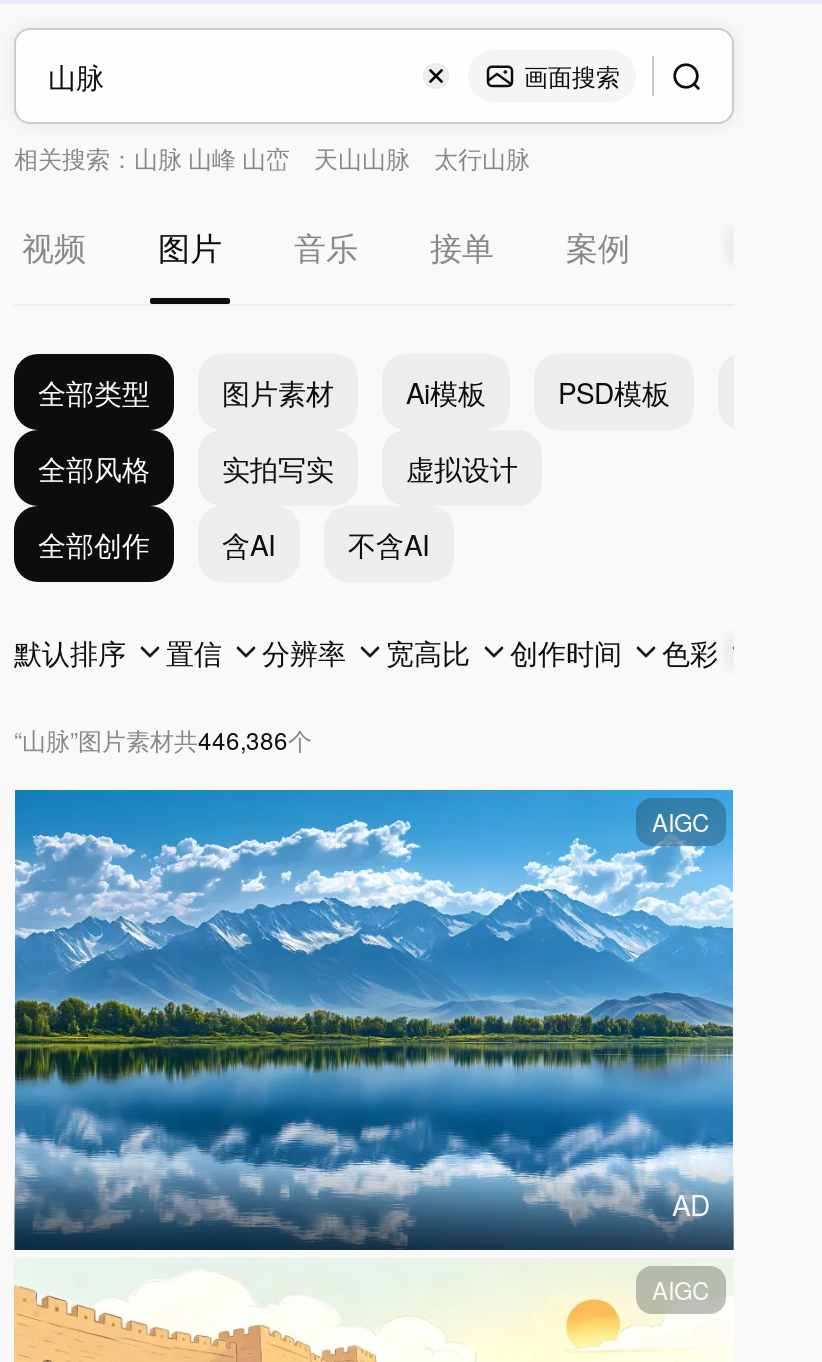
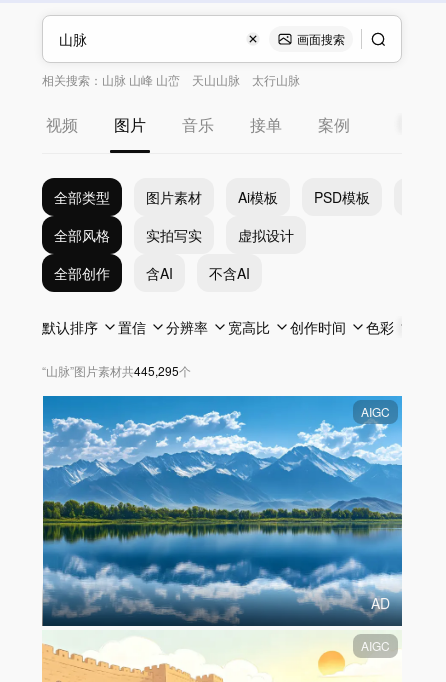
[14,722,312,756] “山脉”图片素材共446,386个 -> [42,362,191,379] “山脉”图片素材共445,295个

